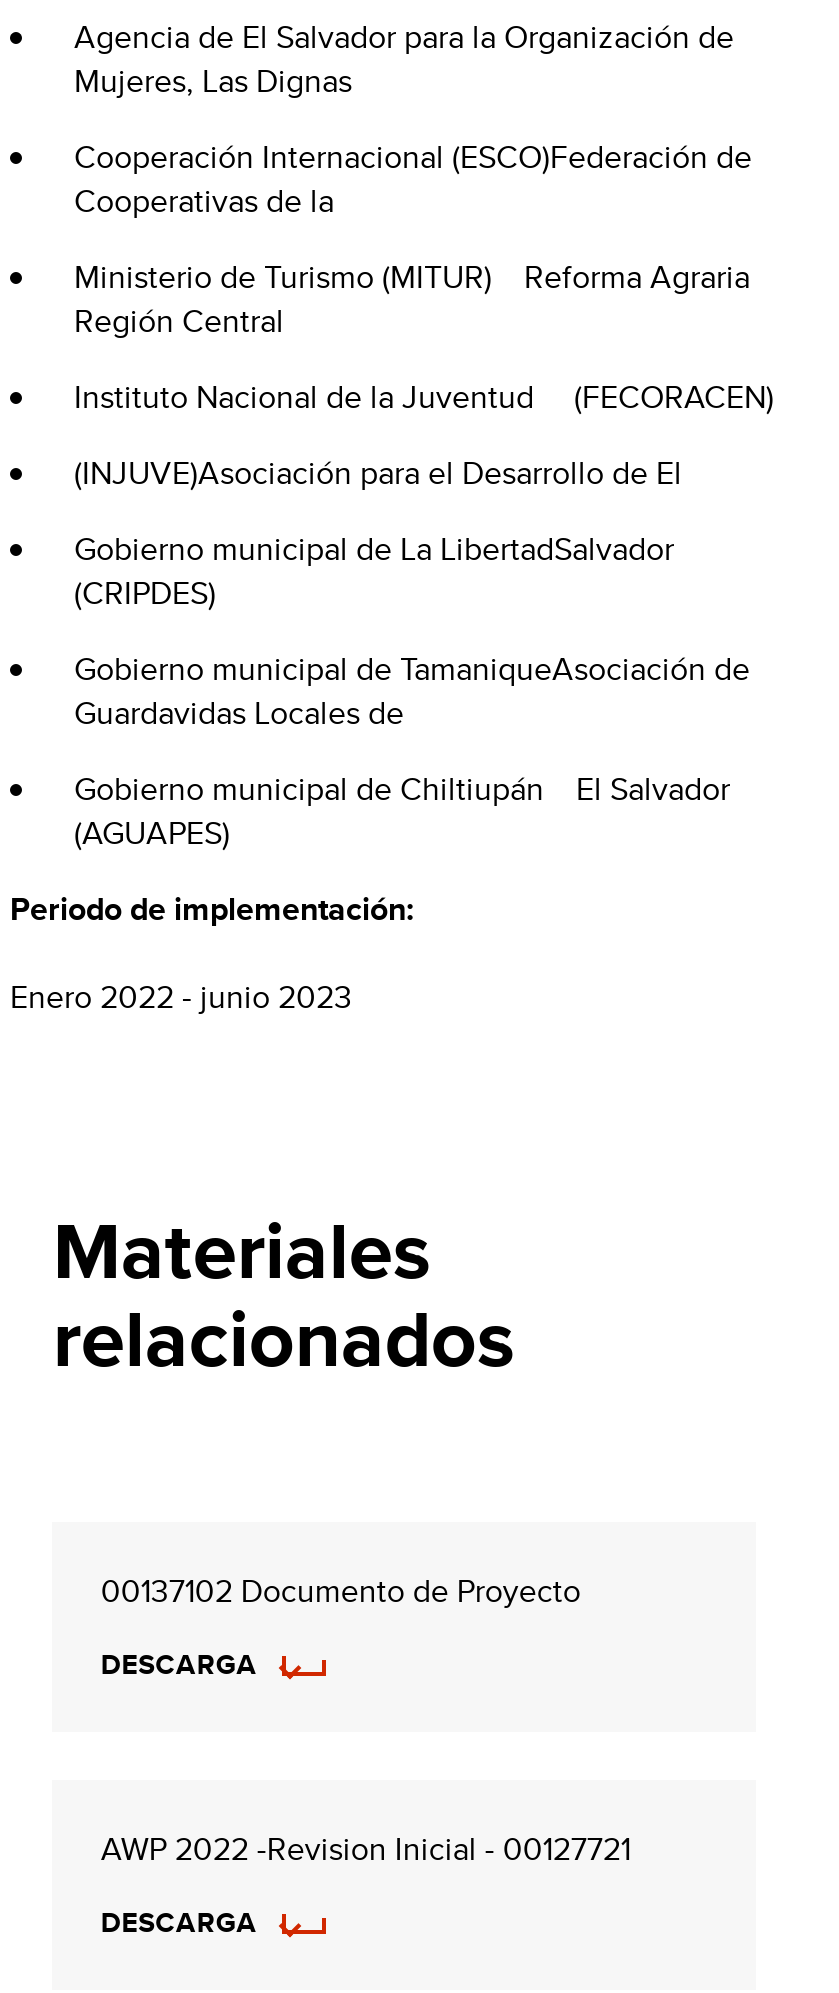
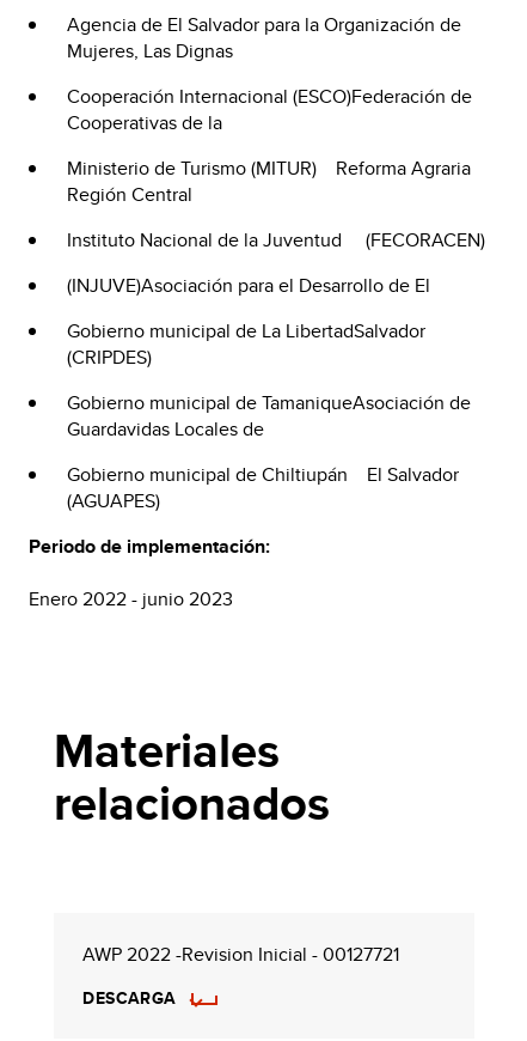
[101,1567,581,1683] 00137102 Documento de Proyecto | DESCARGA -> none

